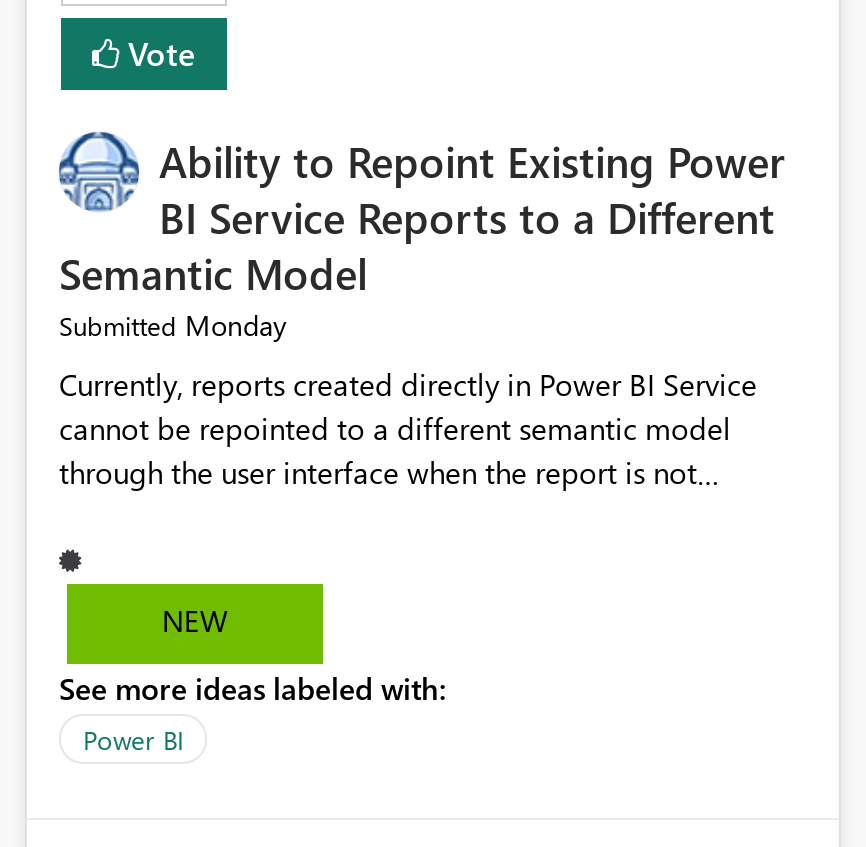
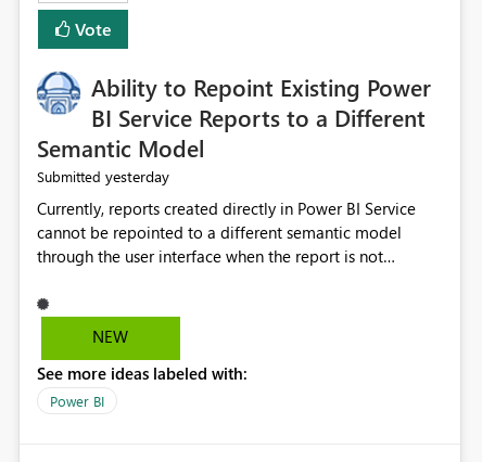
[59,307,287,345] Submitted Monday -> [37,166,169,187] Submitted yesterday

